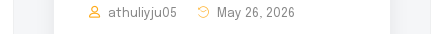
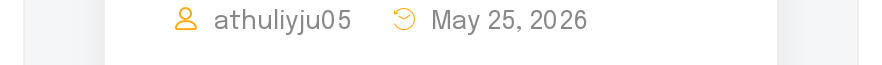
[214,7,295,20] May 26, 2026 -> [425,10,587,36] May 25, 2026

